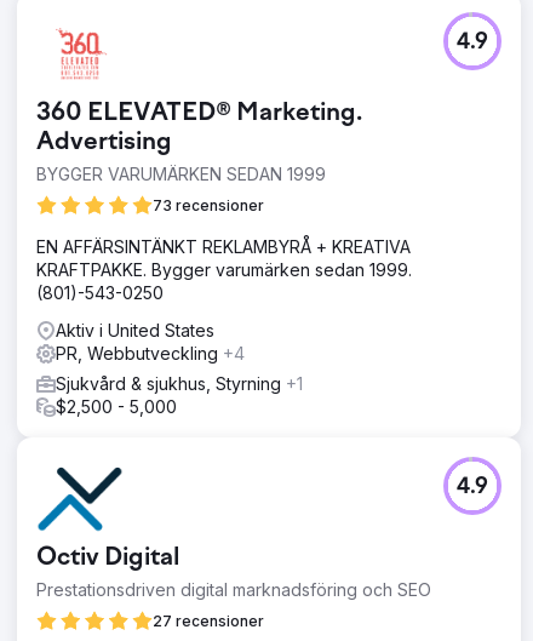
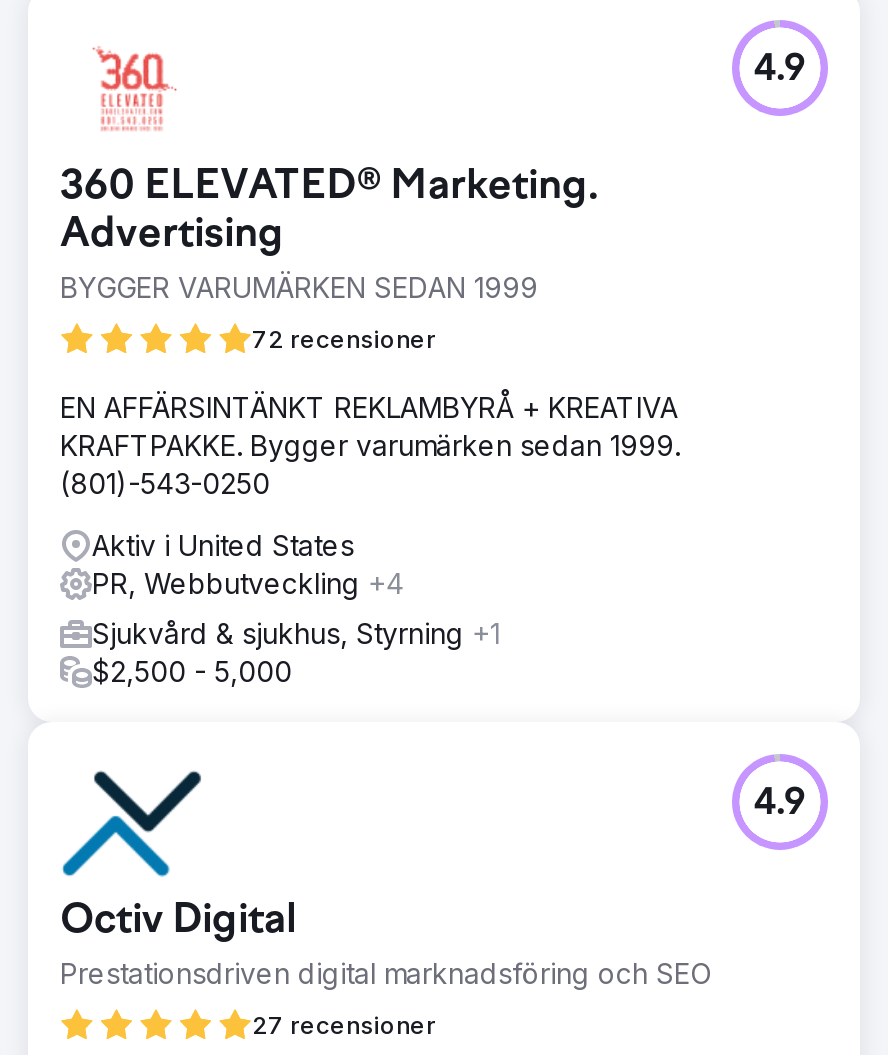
[153,196,264,214] 73 recensioner -> [252,324,436,354] 72 recensioner

